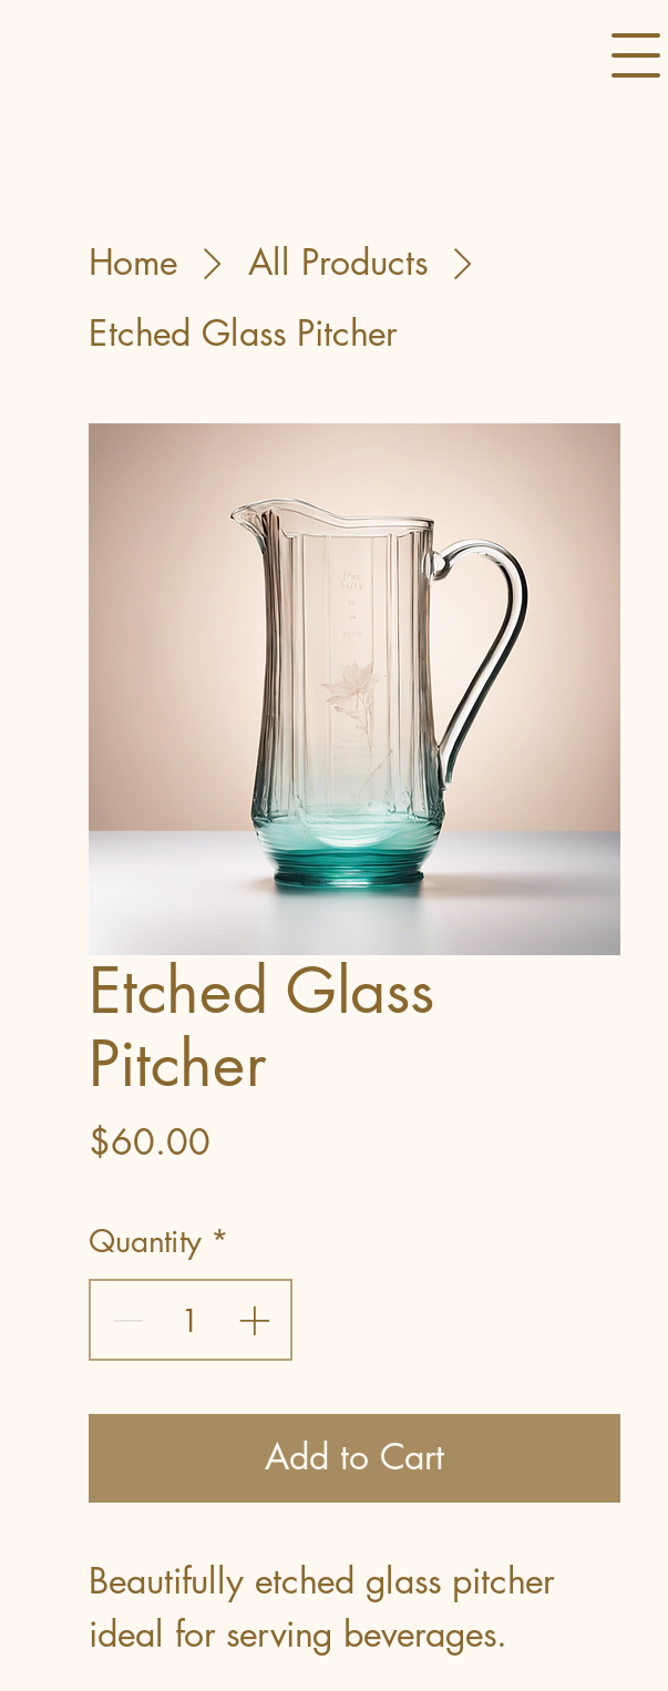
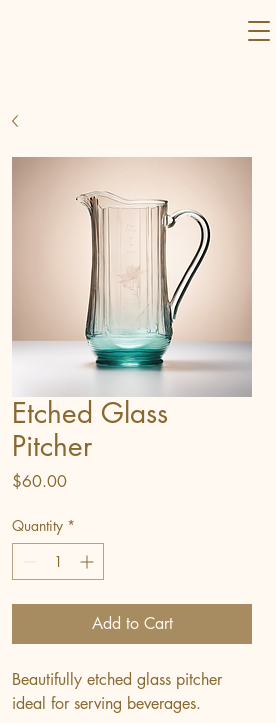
[89,239,428,357] Home | All Products | Etched Glass Pitcher -> none

